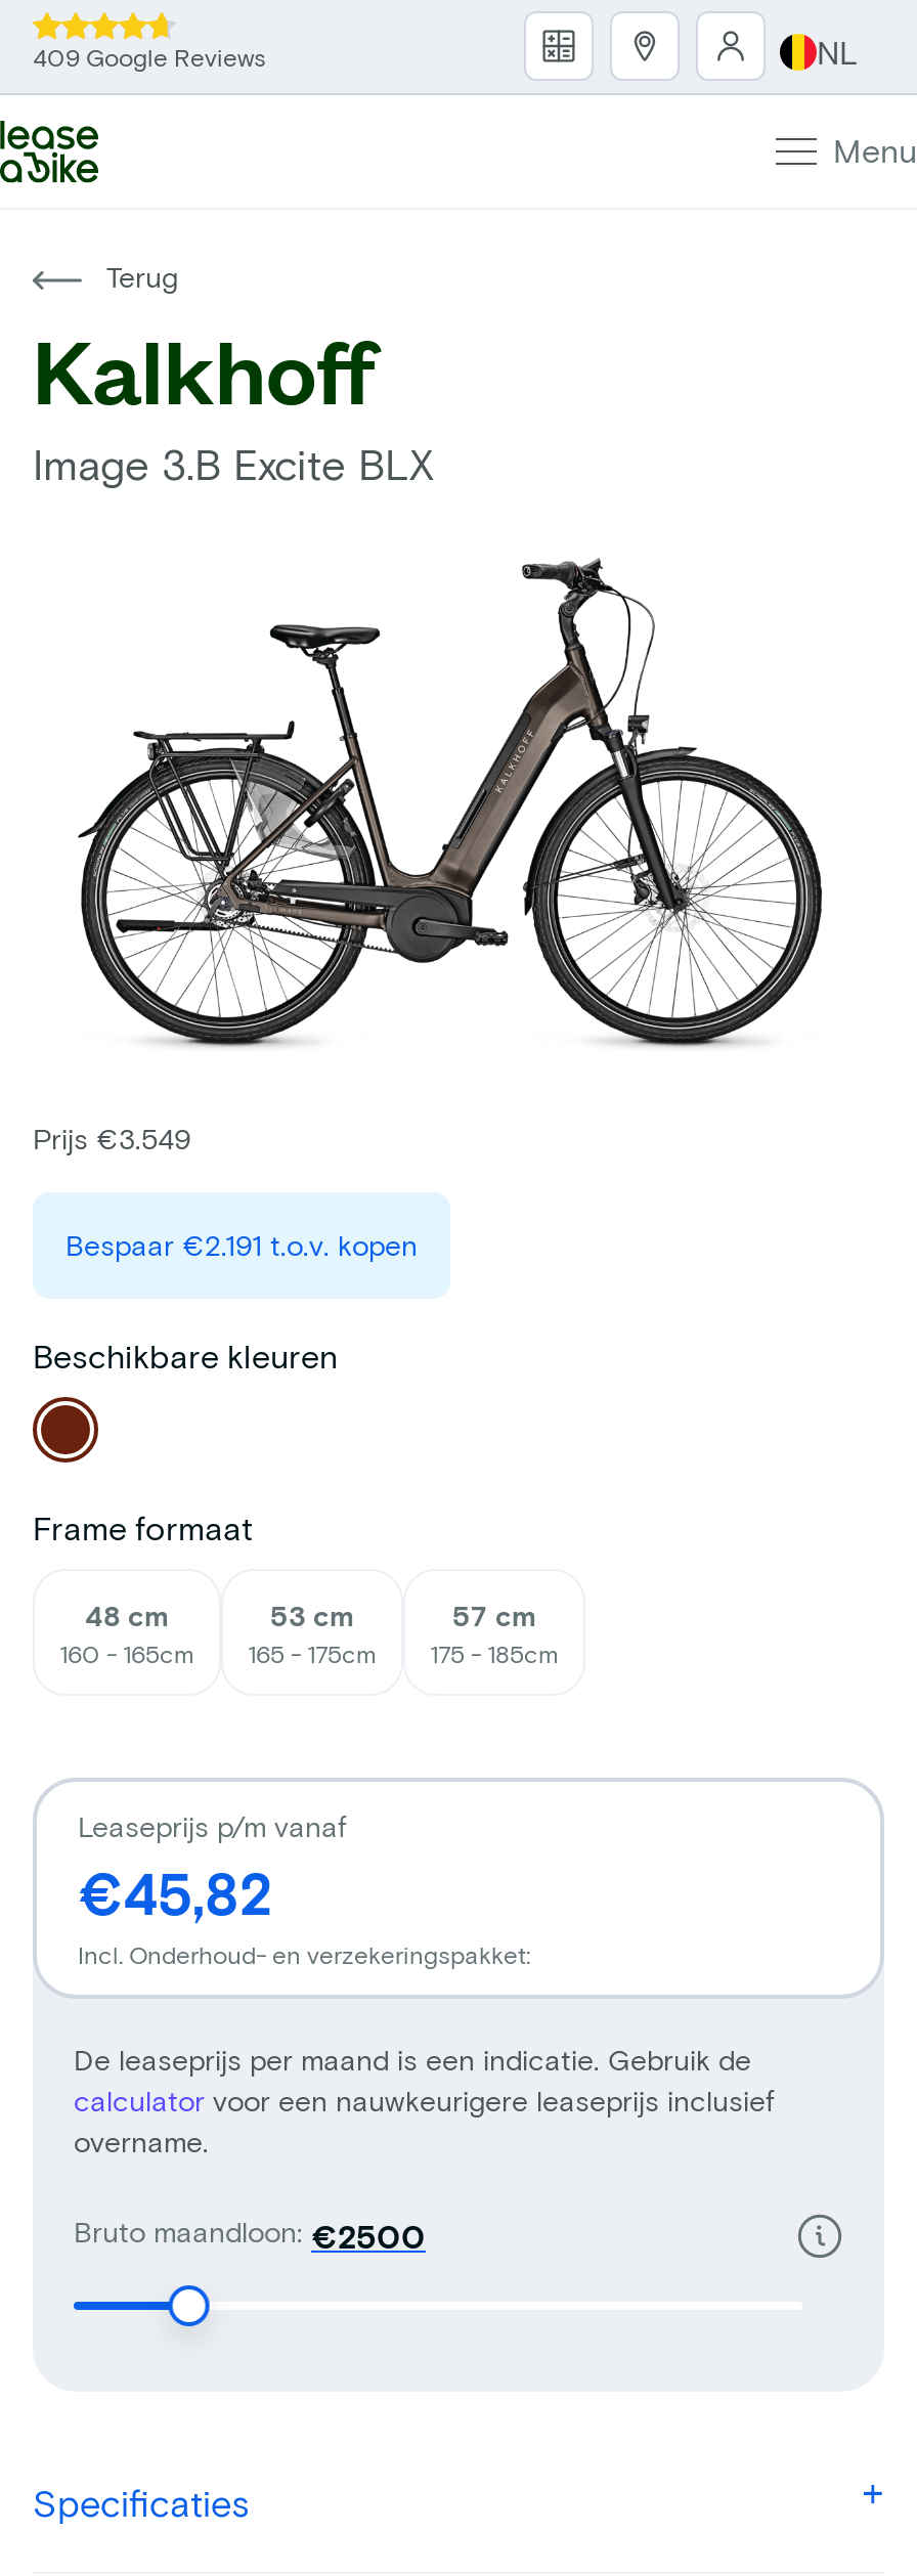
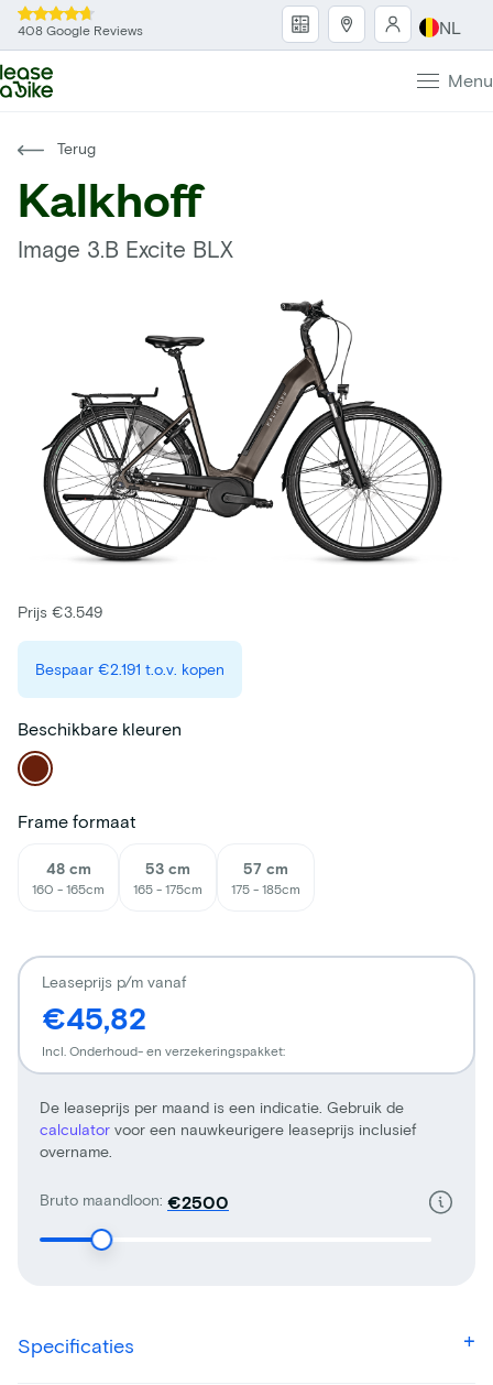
[33,42,266,71] 409 Google Reviews -> [18,22,143,37] 408 Google Reviews

